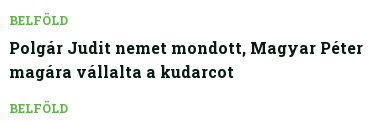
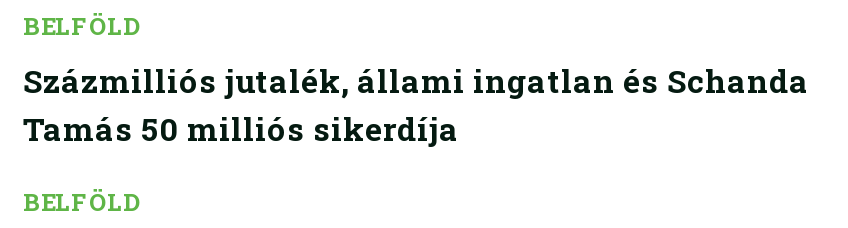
[9,37,363,82] Polgár Judit nemet mondott, Magyar Péter | magára vállalta a kudarcot -> [23,60,809,150] Százmilliós jutalék, állami ingatlan és Schanda | Tamás 50 milliós sikerdíja

